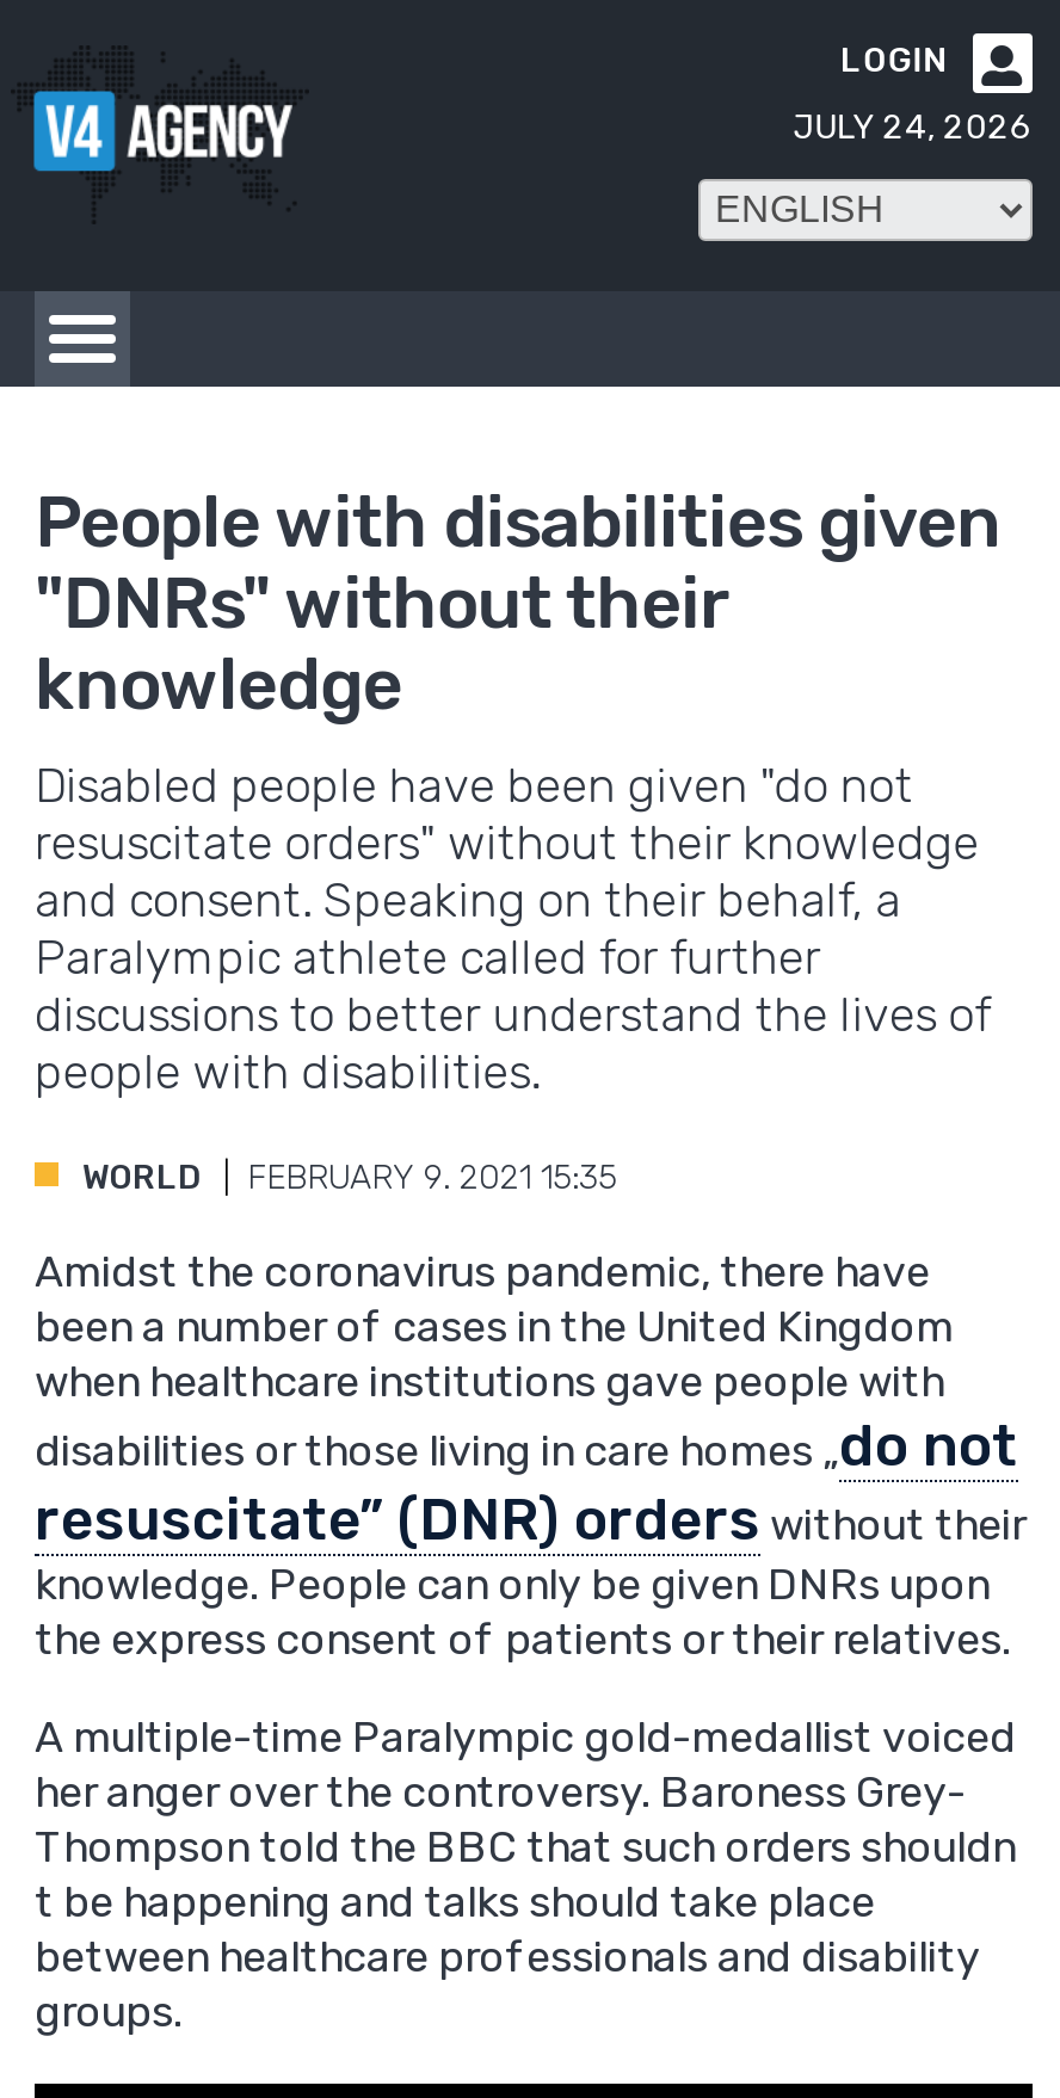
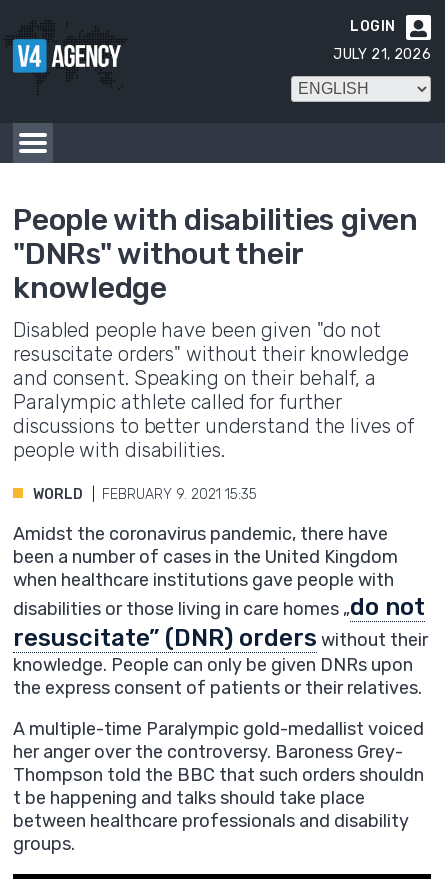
[792,106,1033,147] JULY 24, 2026 -> [333,45,431,62] JULY 21, 2026

